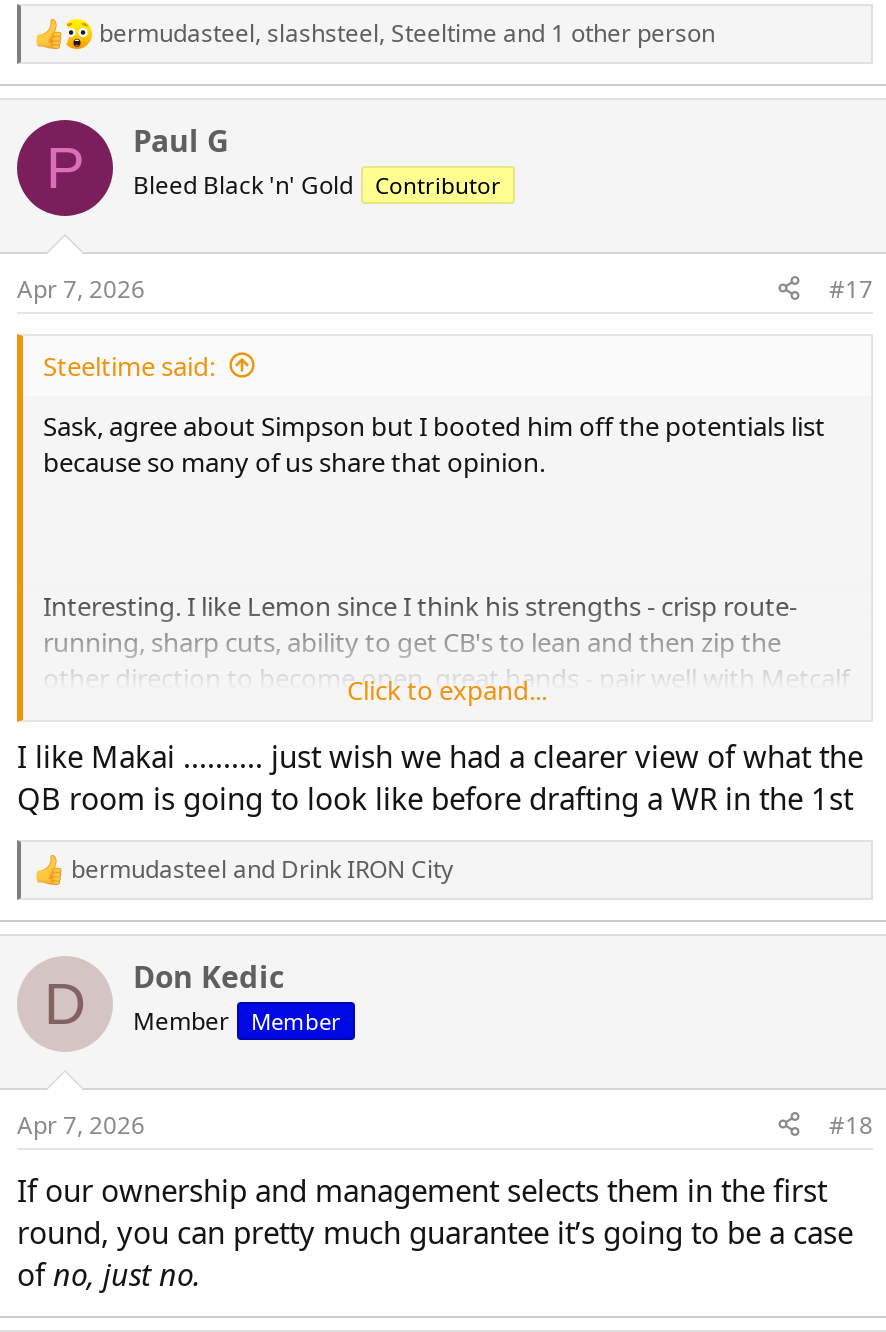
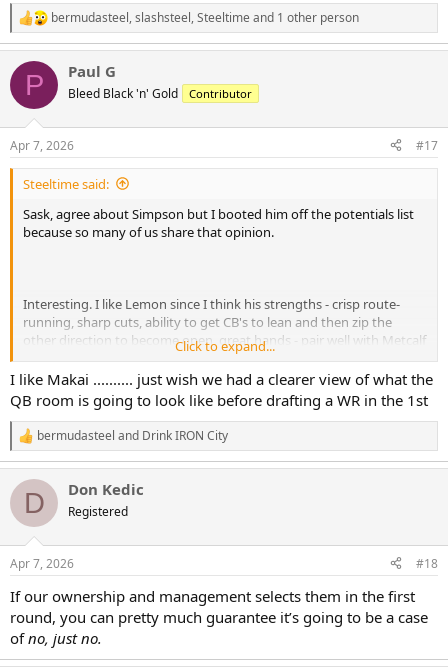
[133,1004,341,1038] Member | Member -> [68,503,128,520] Registered

